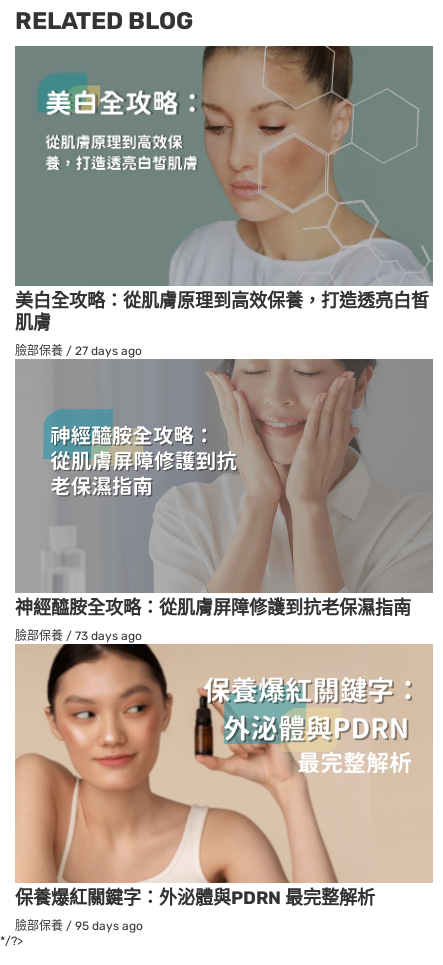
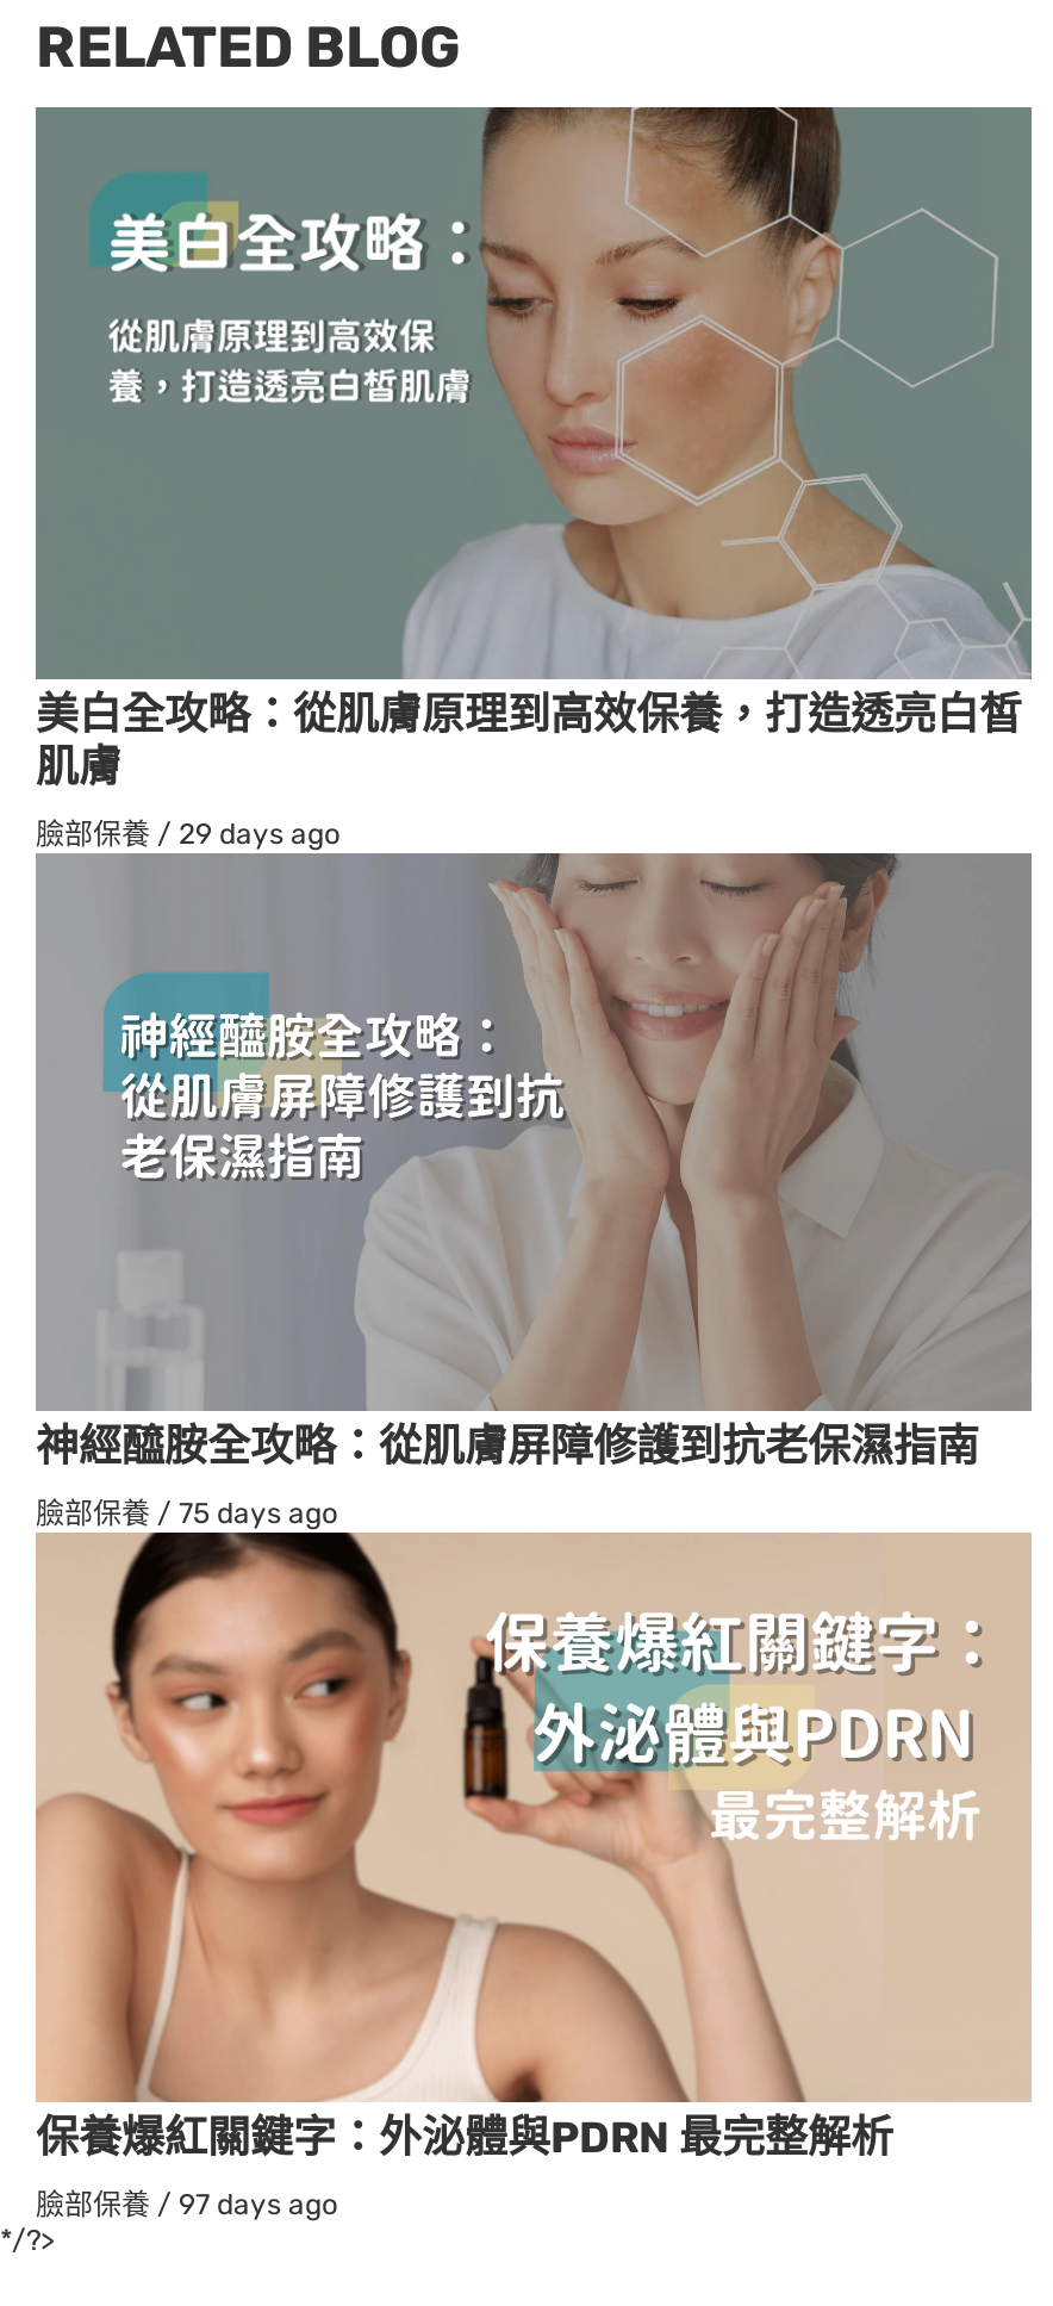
[15,344,142,358] 臉部保養 / 27 days ago -> [36,817,341,850] 臉部保養 / 29 days ago
[15,629,142,643] 臉部保養 / 73 days ago -> [36,1497,338,1530] 臉部保養 / 75 days ago
[15,918,143,932] 臉部保養 / 95 days ago -> [36,2187,338,2220] 臉部保養 / 97 days ago

